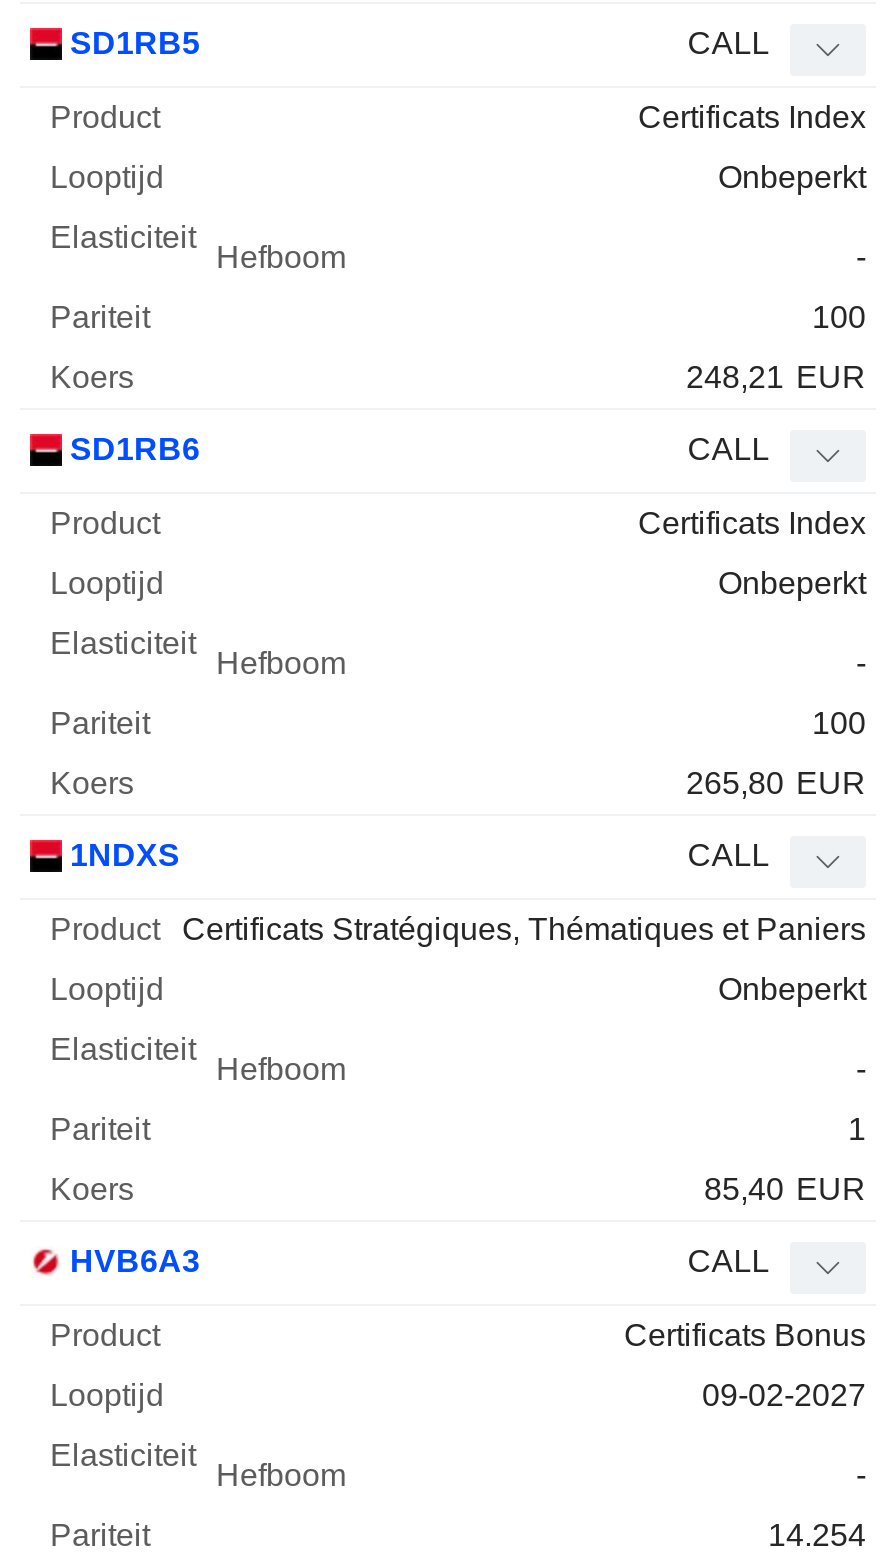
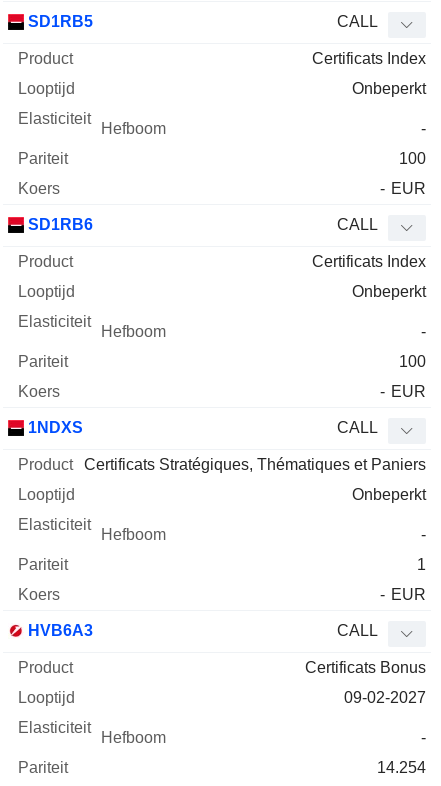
[686,360,866,394] 248,21 EUR -> [380,180,426,197] - EUR
[686,766,866,800] 265,80 EUR -> [380,383,426,400] - EUR
[704,1172,866,1206] 85,40 EUR -> [380,586,426,603] - EUR

